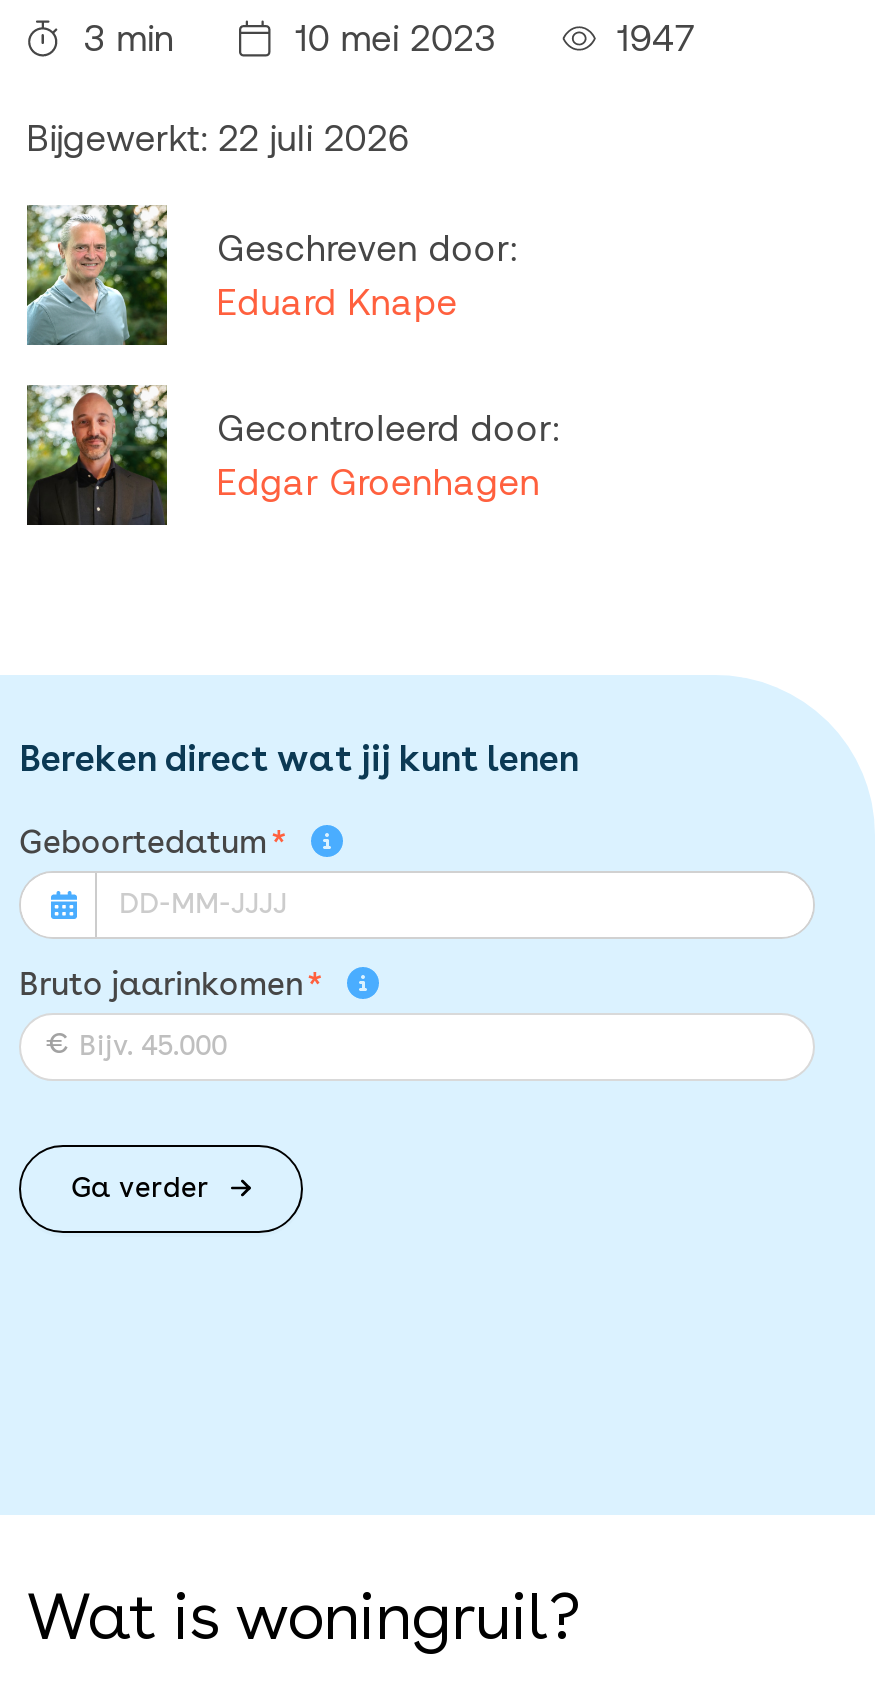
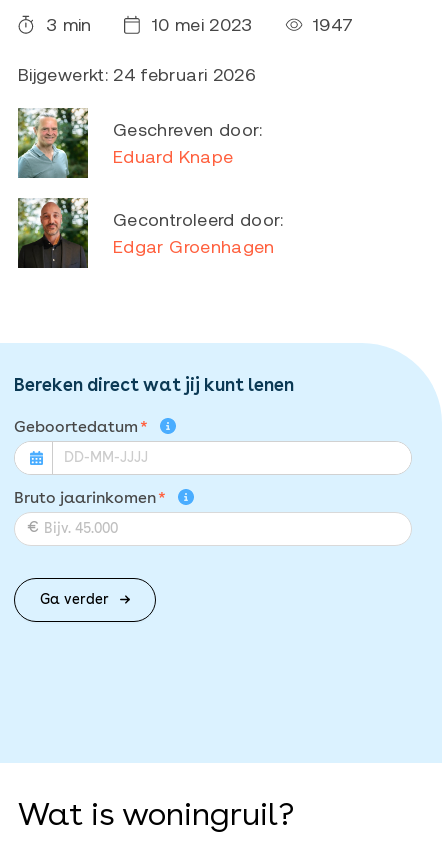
[27,115,410,159] Bijgewerkt: 22 juli 2026 -> [18,63,256,85] Bijgewerkt: 24 februari 2026

